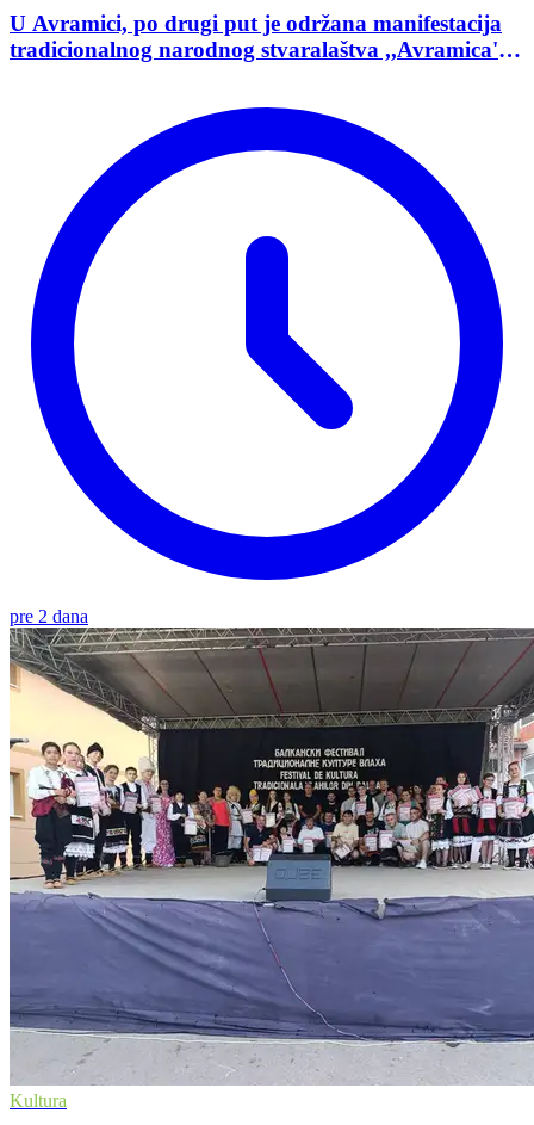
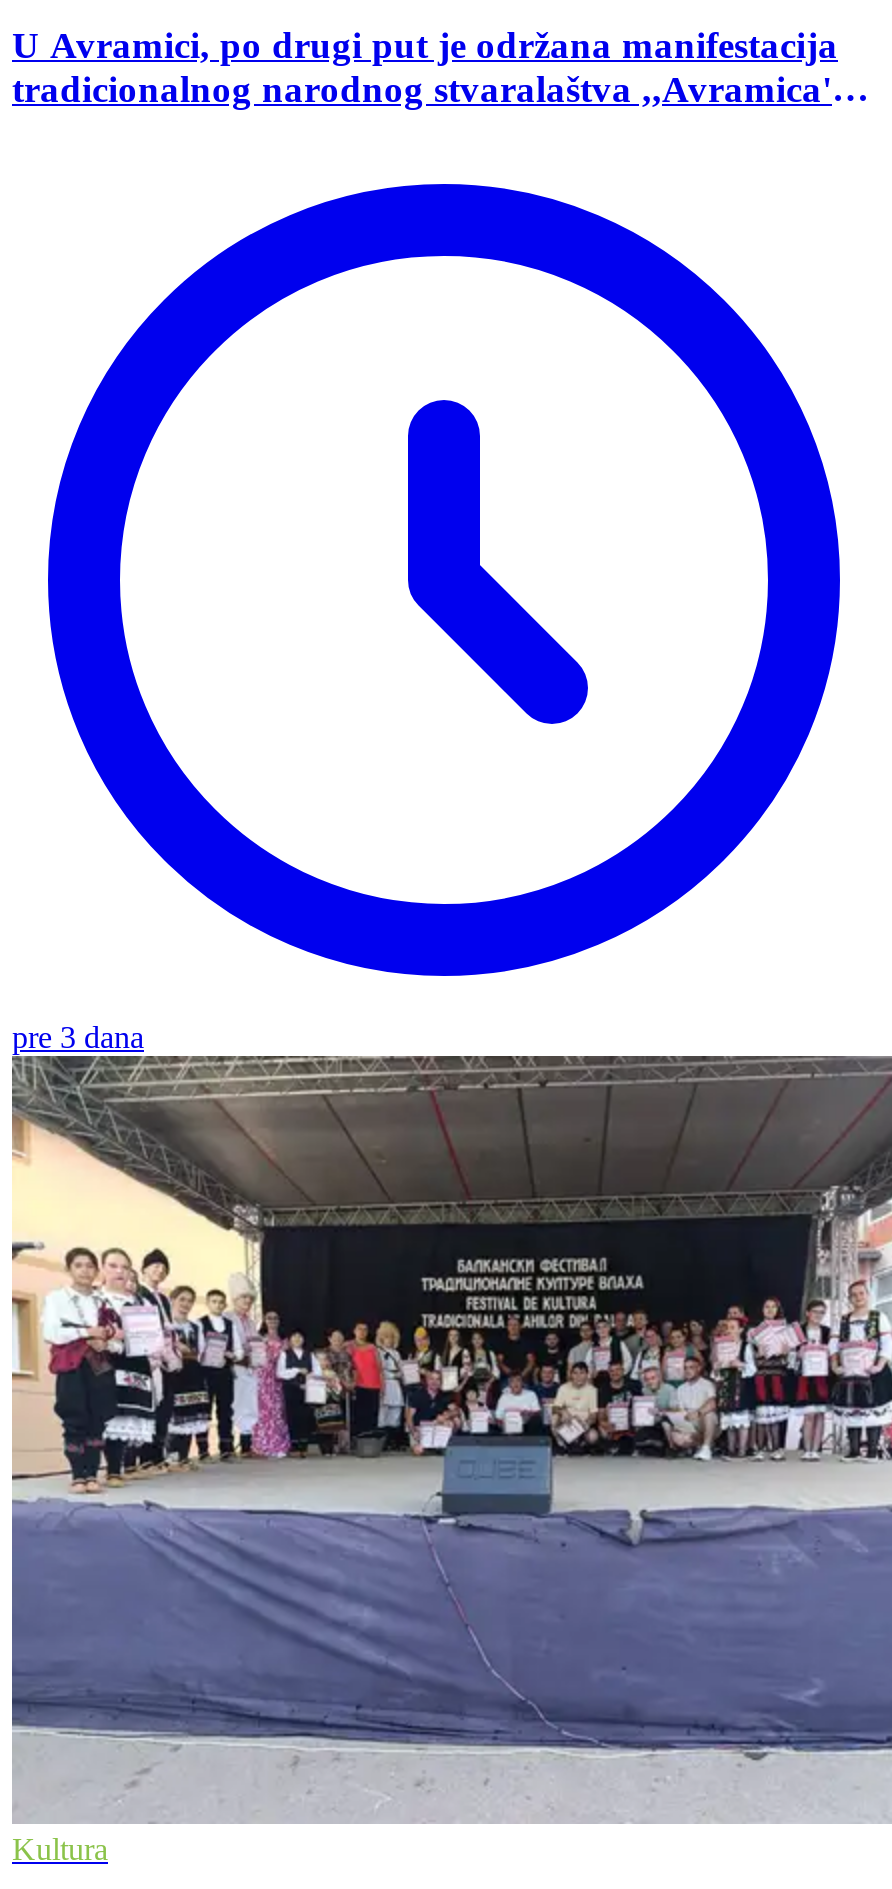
[10,606,88,626] pre 2 dana -> [12,1021,144,1055] pre 3 dana

